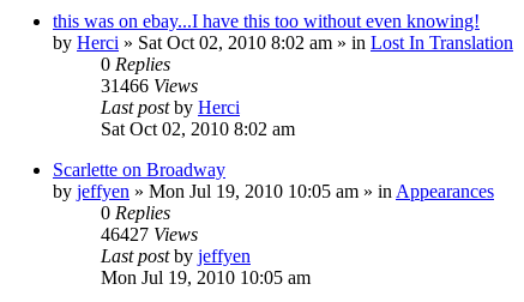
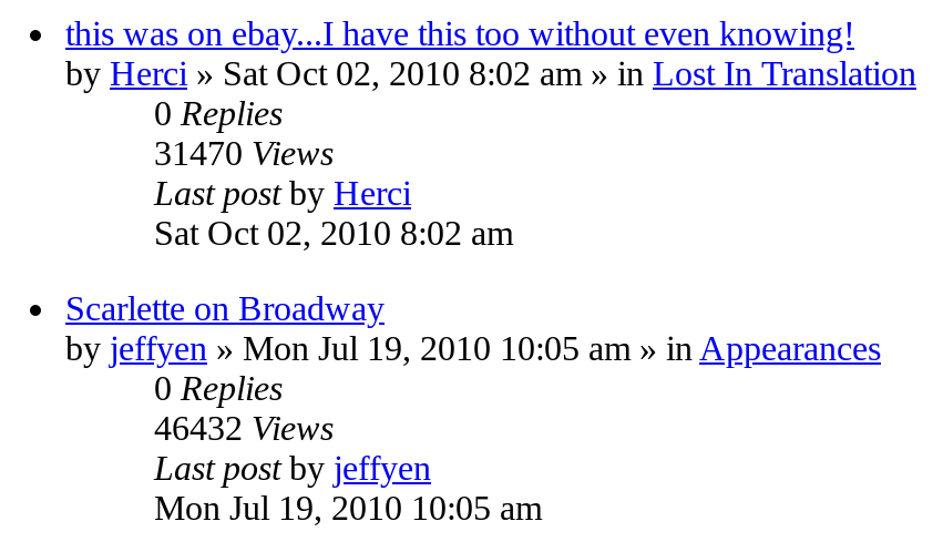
[101,75,198,96] 31466 Views -> [154,134,334,172] 31470 Views
[101,224,198,244] 46427 Views -> [154,409,334,446] 46432 Views

